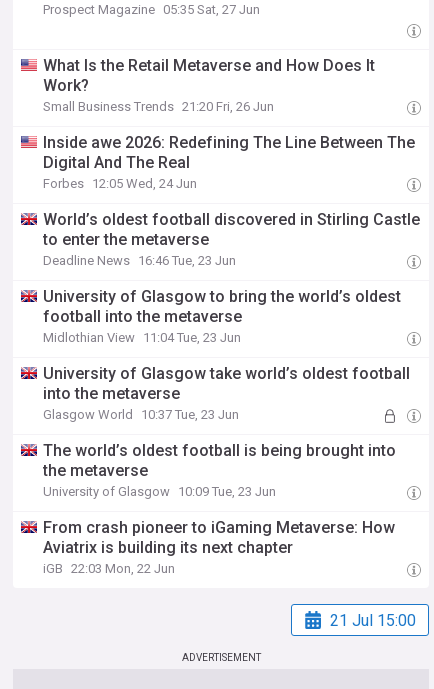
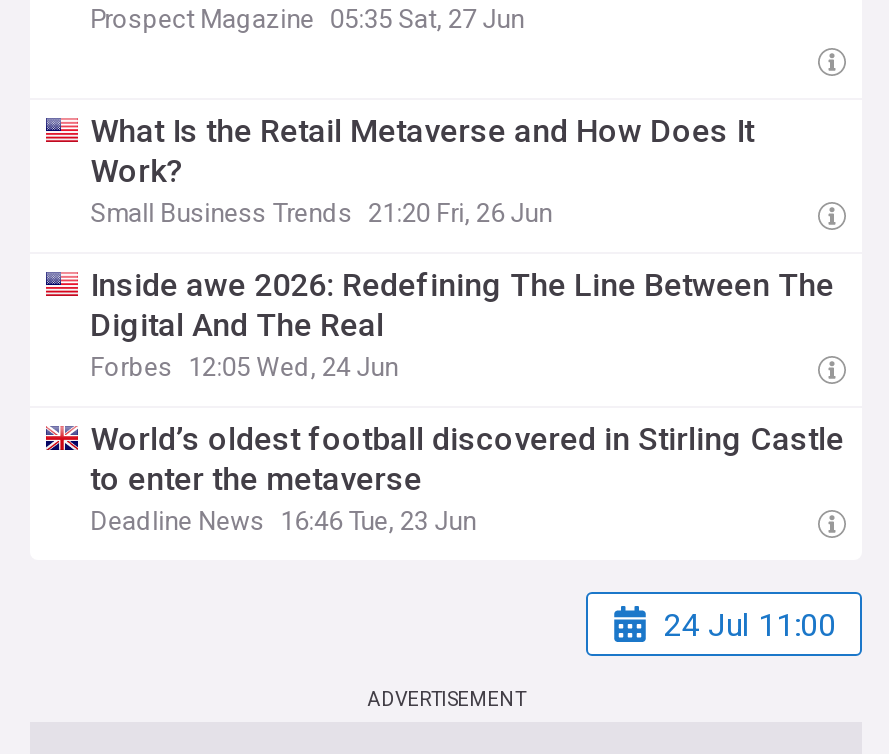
[43,287,416,629] University of Glasgow to bring the world’s oldest | football into the metaverse | Midlothian View 11:04 Tue, 23 Jun | University of Glasgow take world’s oldest football | into the metaverse | Glasgow World 10:37 Tue, 23 Jun | The world’s oldest football is being brought into | the metaverse | University of Glasgow 10:09 Tue, 23 Jun | From crash pioneer to iGaming Metaverse: How | Aviatrix is building its next chapter | iGB 22:03 Mon, 22 Jun | 21 Jul 15:00 -> [664,605,836,643] 24 Jul 11:00

